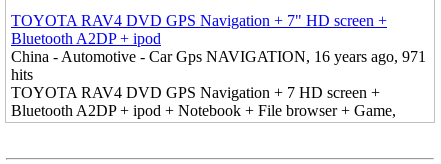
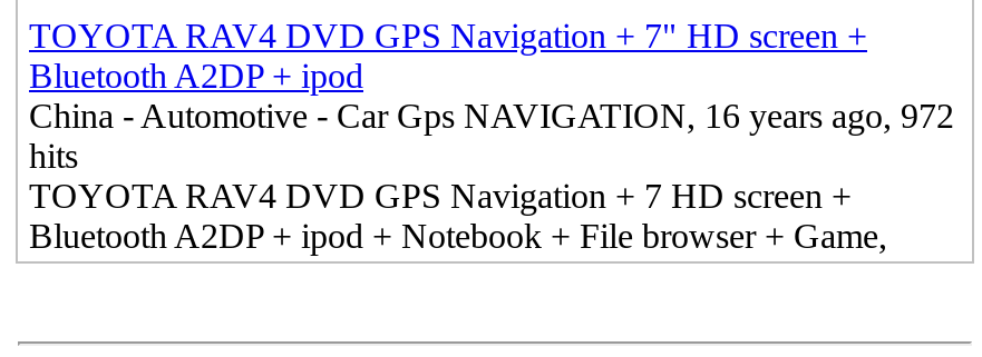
[11,48,426,65] China - Automotive - Car Gps NAVIGATION, 16 years ago, 971 -> [29,97,954,135] China - Automotive - Car Gps NAVIGATION, 16 years ago, 972

